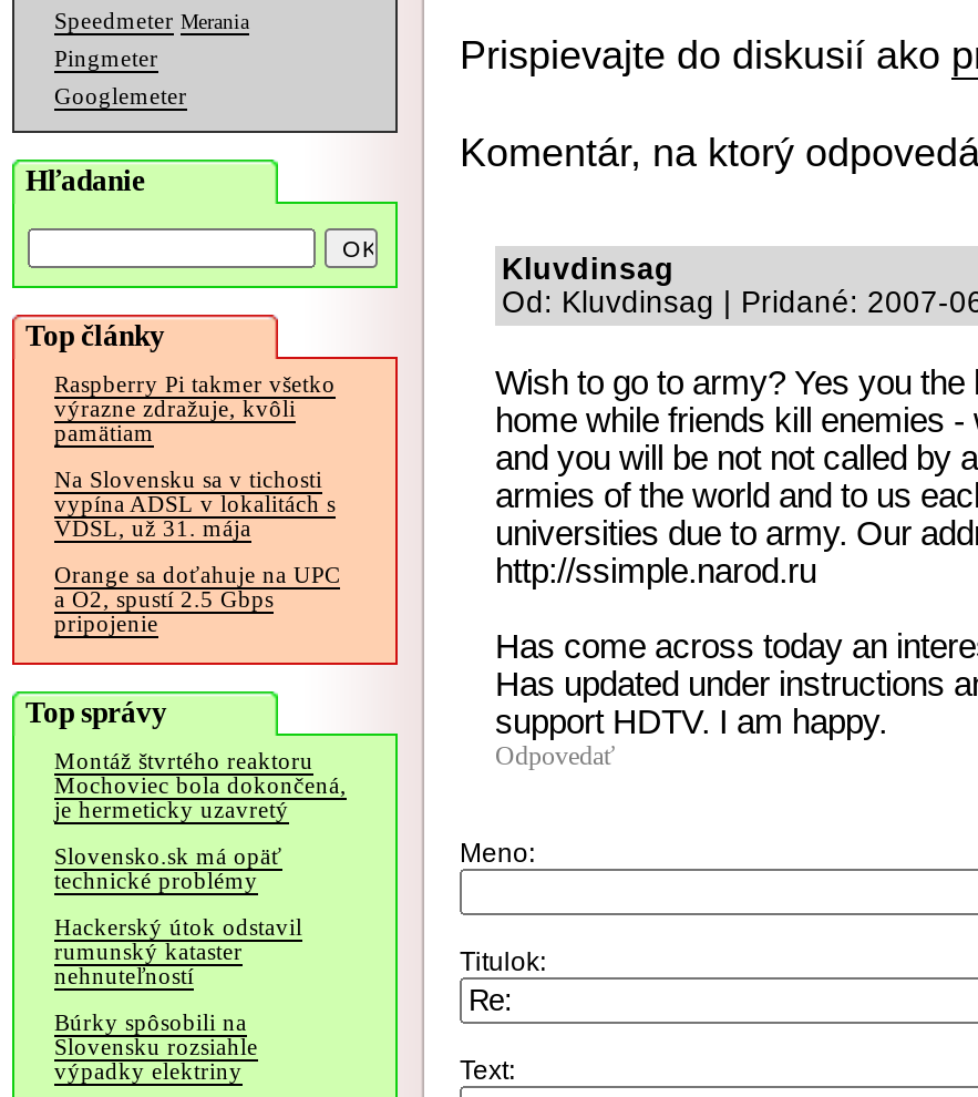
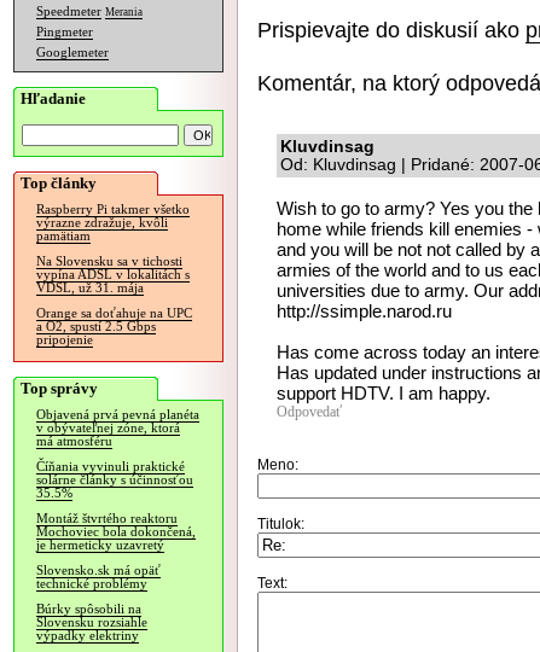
moved [54,749,347,893] -> [36,512,196,590]: Montáž štvrtého reaktoru | Mochoviec bola dokončená, | je hermeticky uzavretý | Slovensko.sk má opäť | technické problémy
none -> [36,408,199,500] Objavená prvá pevná planéta | v obývateľnej zóne, ktorá | má atmosféru | Číňania vyvinuli praktické | solárne články s účinnosťou | 35.5%
[54,915,302,988] Hackerský útok odstavil | rumunský kataster | nehnuteľností -> none

